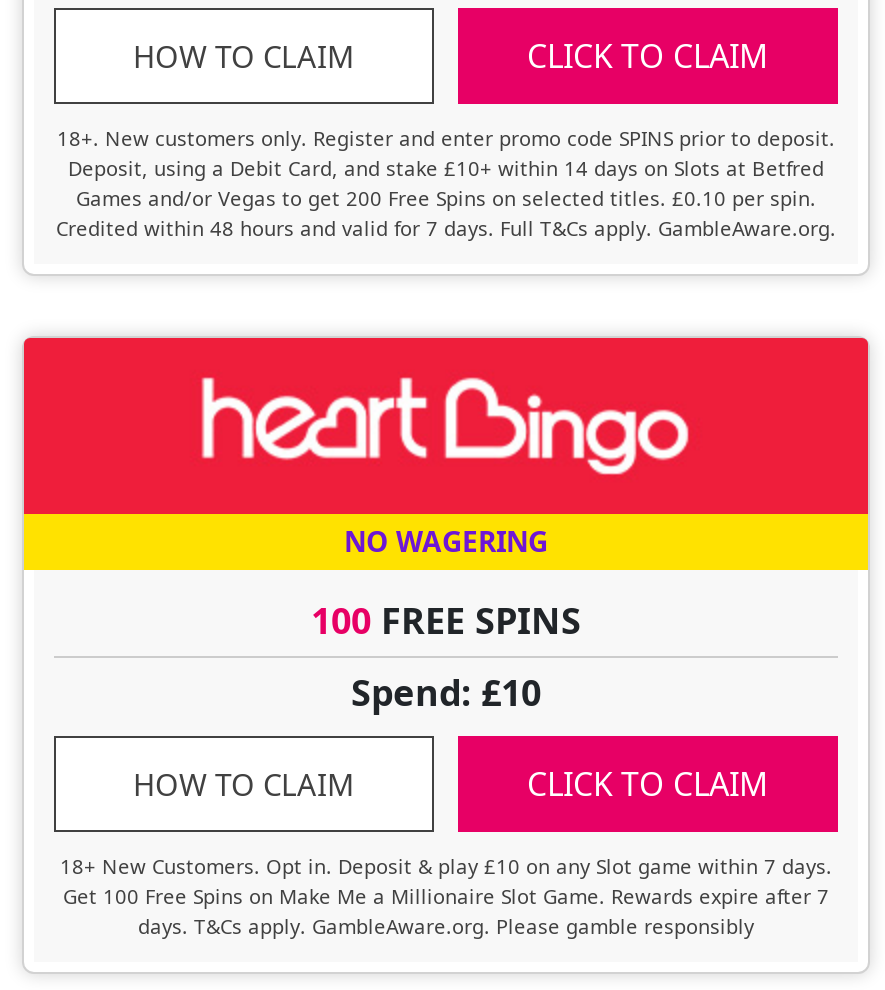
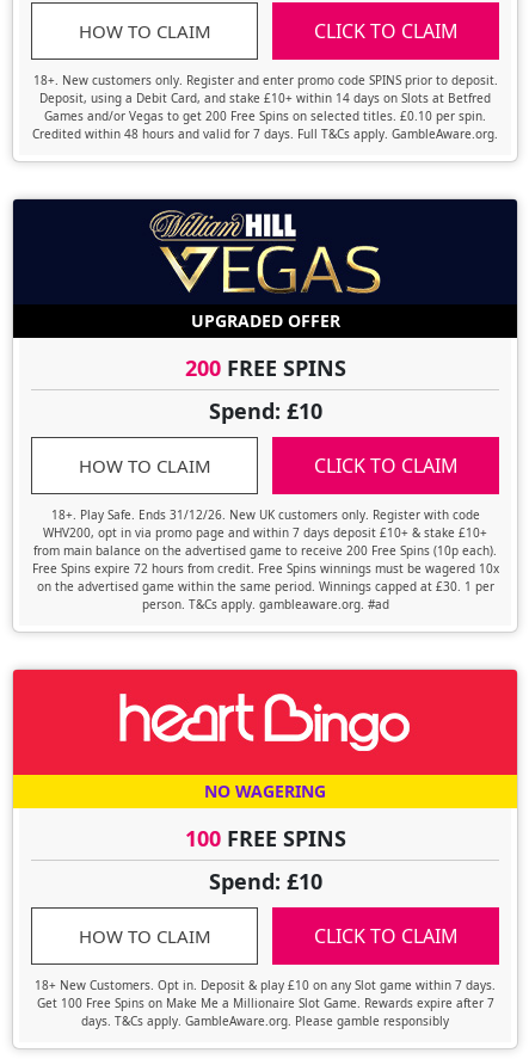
none -> [12,198,518,613] [image] | UPGRADED OFFER | 200 FREE SPINS | Spend: £10 | CLICK TO CLAIM | HOW TO CLAIM | 18+. Play Safe. Ends 31/12/26. New UK customers only. Register with code | WHV200, opt in via promo page and within 7 days deposit £10+ & stake £10+ | from main balance on the advertised game to receive 200 Free Spins (10p each). | Free Spins expire 72 hours from credit. Free Spins winnings must be wagered 10x | on the advertised game within the same period. Winnings capped at £30. 1 per | person. T&Cs apply. gambleaware.org. #ad

